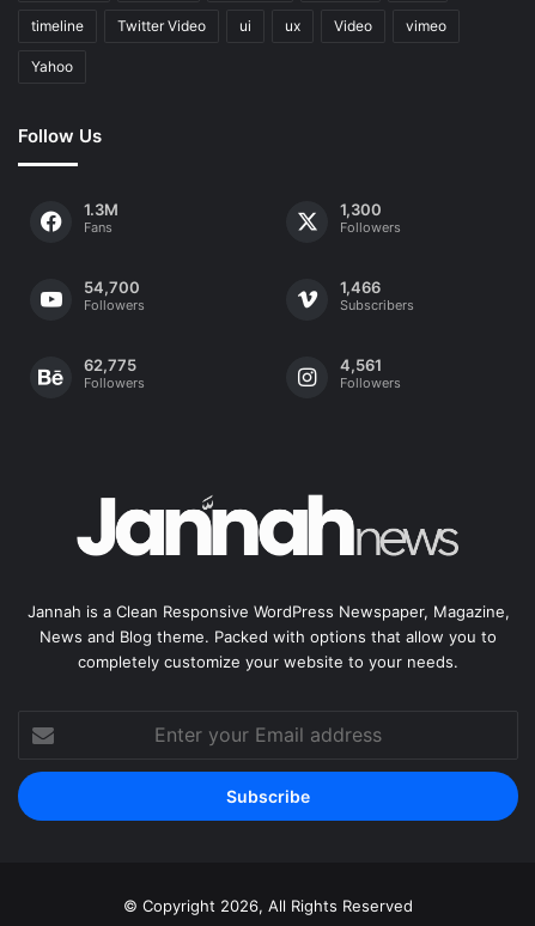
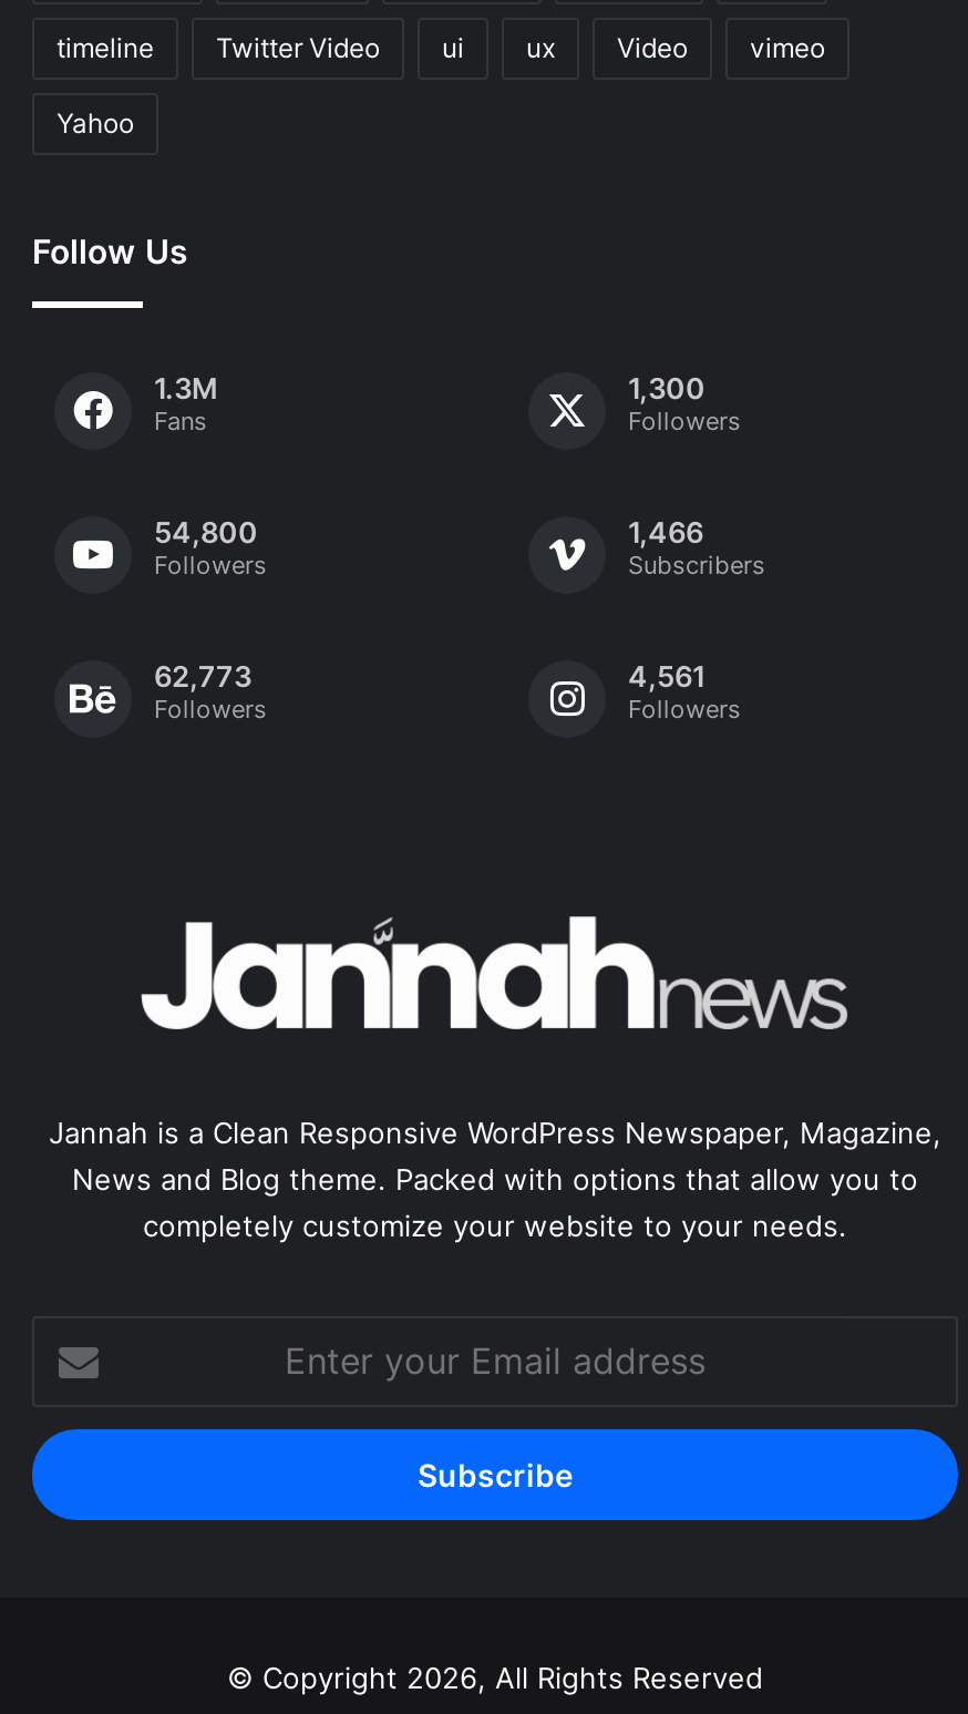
[84,277,140,296] 54,700 -> [154,513,258,548] 54,800
[84,355,136,374] 62,775 -> [154,657,251,692] 62,773

